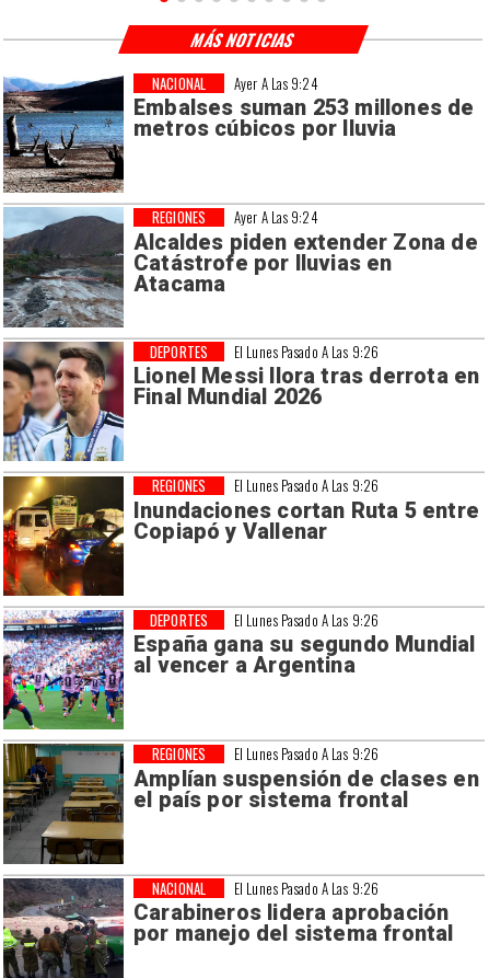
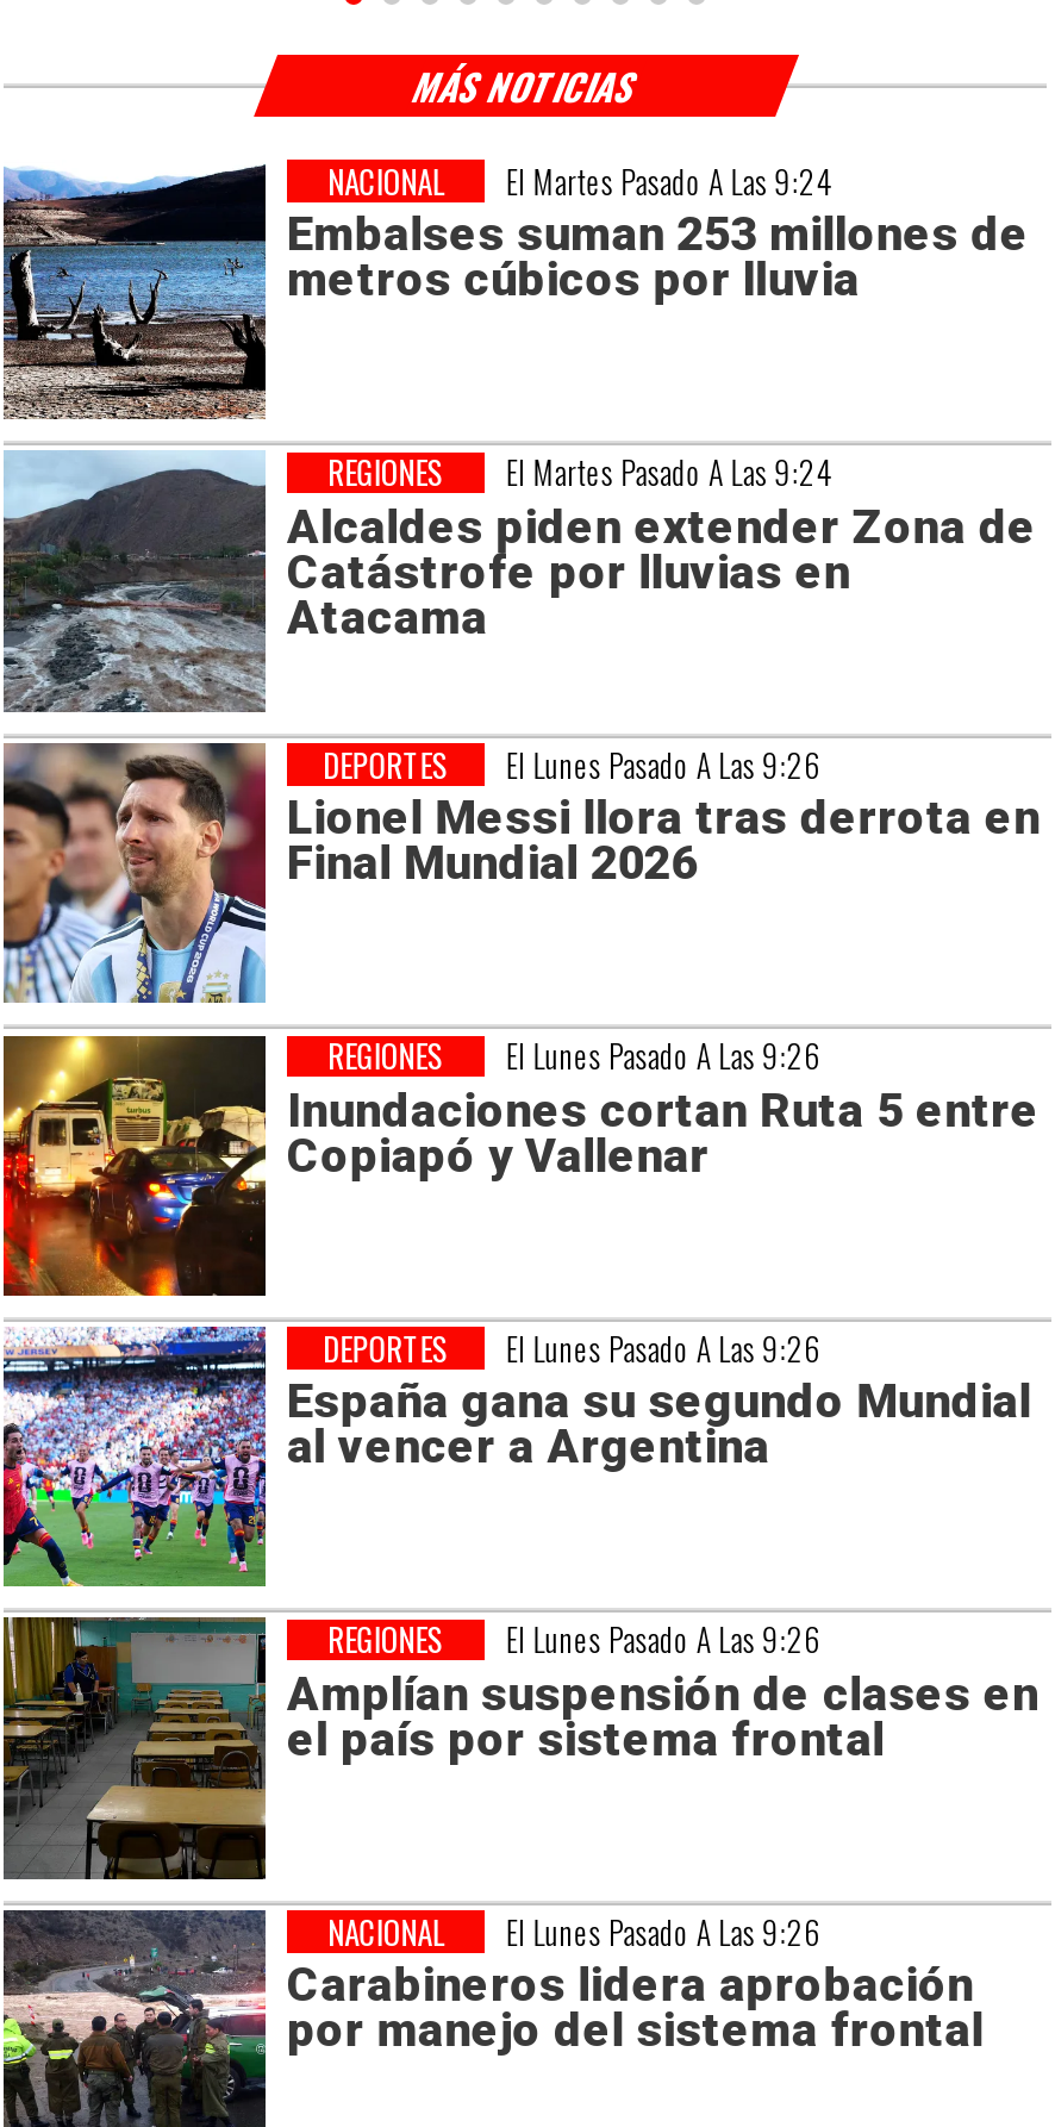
[234,72,318,94] Ayer A Las 9:24 -> [506,156,833,204] El Martes Pasado A Las 9:24
[234,206,318,228] Ayer A Las 9:24 -> [506,448,833,495] El Martes Pasado A Las 9:24

